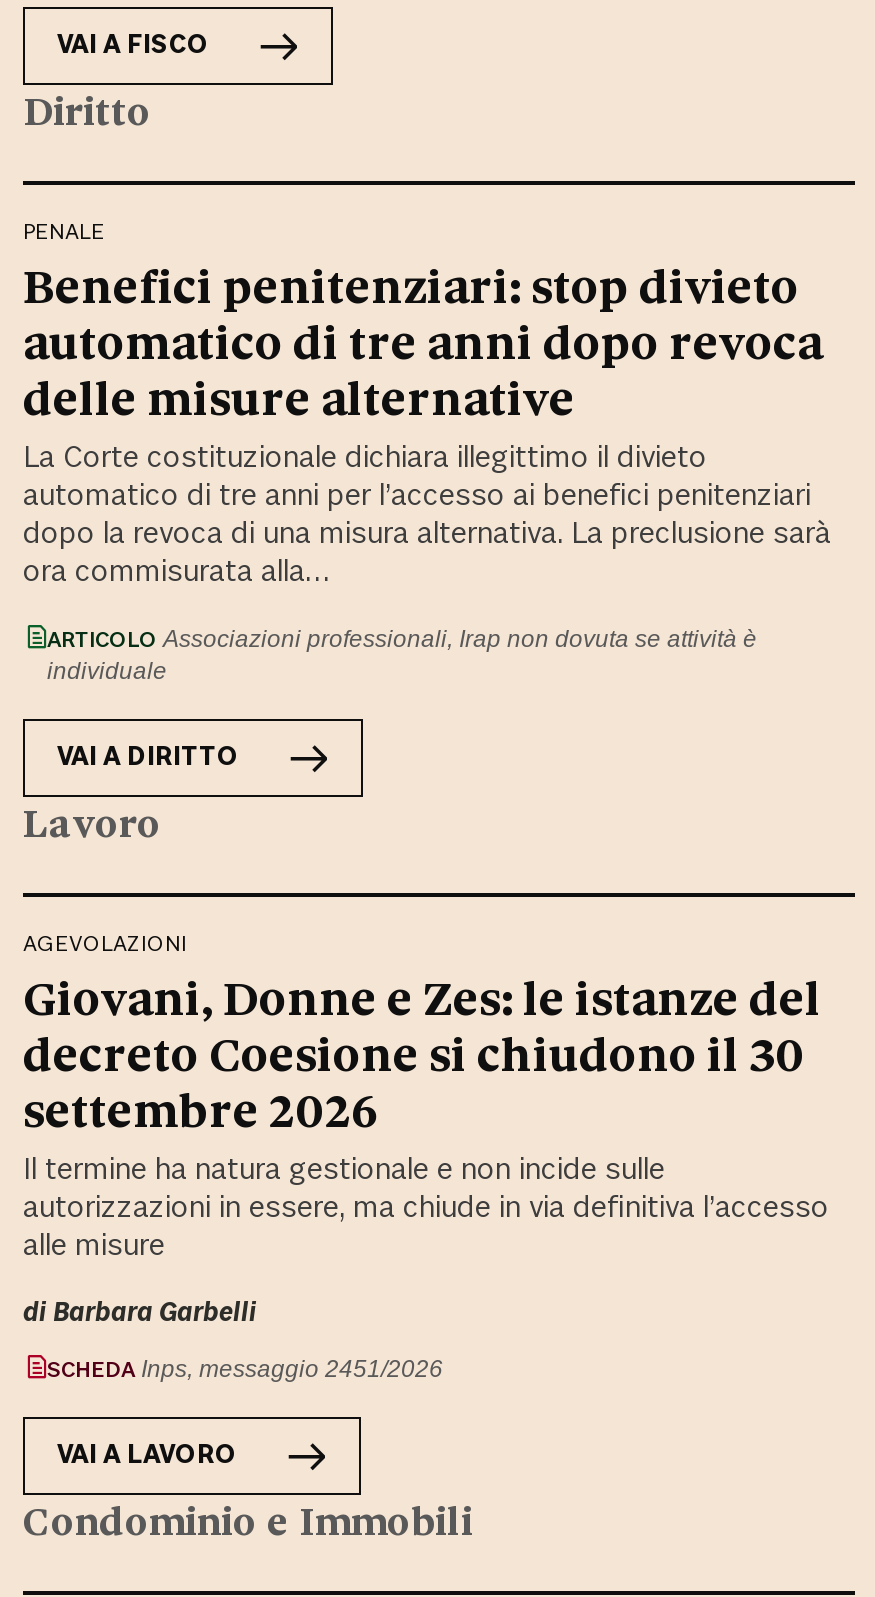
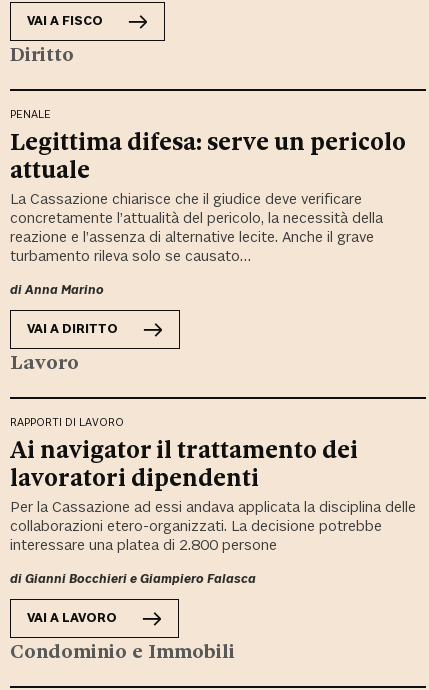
[23,249,831,591] Benefici penitenziari: stop divieto | automatico di tre anni dopo revoca | delle misure alternative | La Corte costituzionale dichiara illegittimo il divieto | automatico di tre anni per l’accesso ai benefici penitenziari | dopo la revoca di una misura alternativa. La preclusione sarà | ora commisurata alla… -> [10,123,406,266] Legittima difesa: serve un pericolo | attuale | La Cassazione chiarisce che il giudice deve verificare | concretamente l’attualità del pericolo, la necessità della | reazione e l’assenza di alternative lecite. Anche il grave | turbamento rileva solo se causato…
[47,625,757,685] ARTICOLO Associazioni professionali, Irap non dovuta se attività è | individuale -> [10,282,104,298] di Anna Marino
[23,928,829,1385] AGEVOLAZIONI | Giovani, Donne e Zes: le istanze del | decreto Coesione si chiudono il 30 | settembre 2026 | Il termine ha natura gestionale e non incide sulle | autorizzazioni in essere, ma chiude in via definitiva l’accesso | alle misure | di Barbara Garbelli | SCHEDA Inps, messaggio 2451/2026 -> [10,415,416,587] RAPPORTI DI LAVORO | Ai navigator il trattamento dei | lavoratori dipendenti | Per la Cassazione ad essi andava applicata la disciplina delle | collaborazioni etero-organizzati. La decisione potrebbe | interessare una platea di 2.800 persone | di Gianni Bocchieri e Giampiero Falasca

